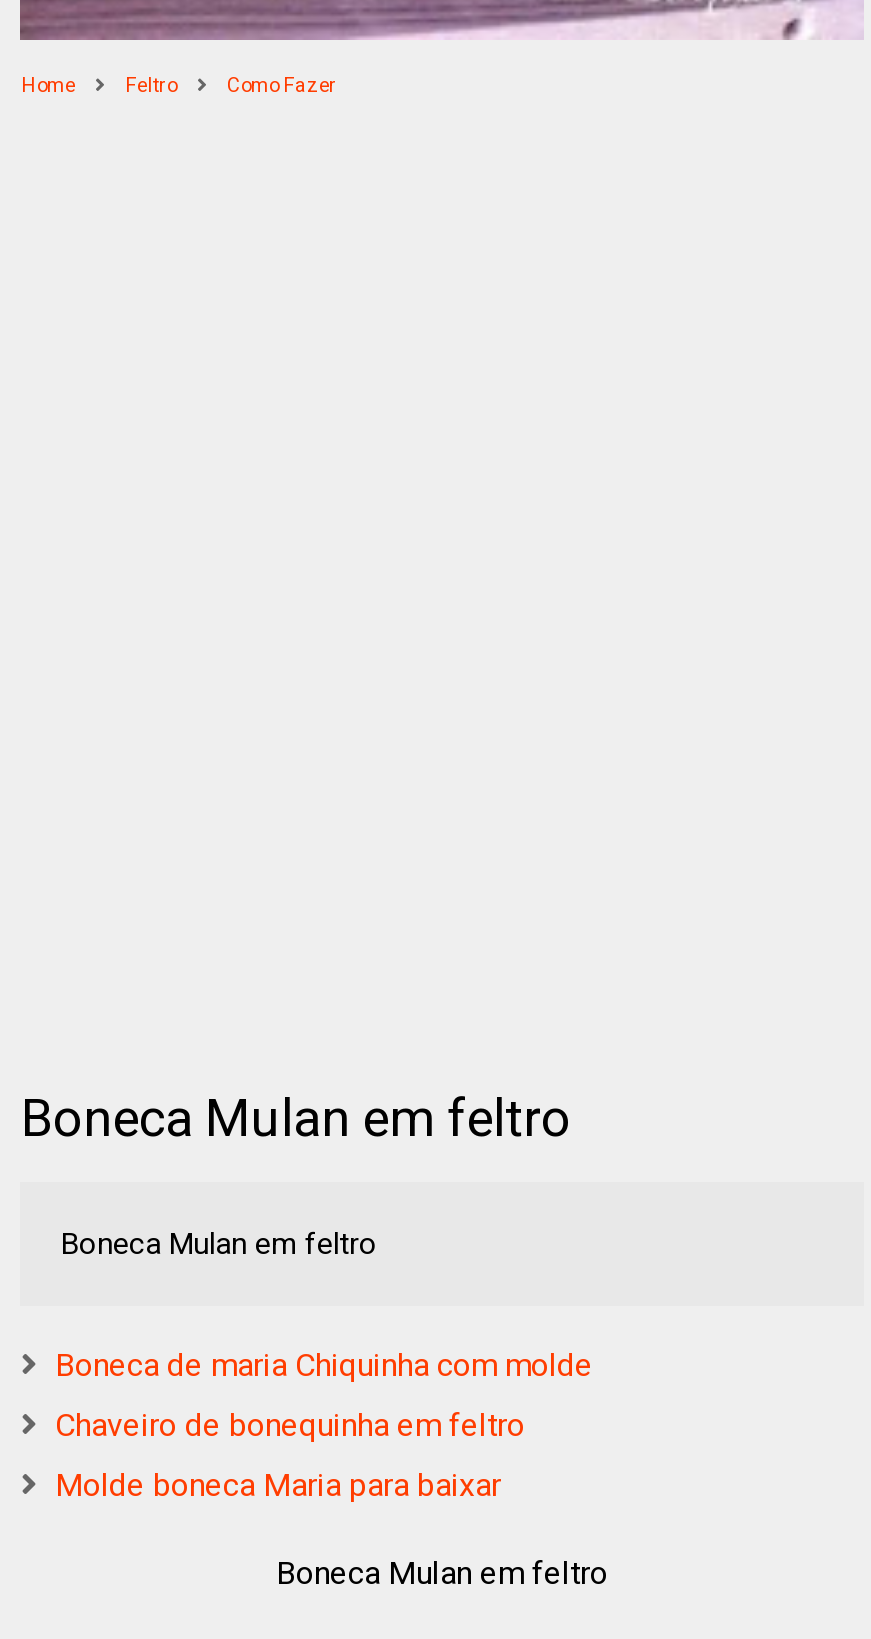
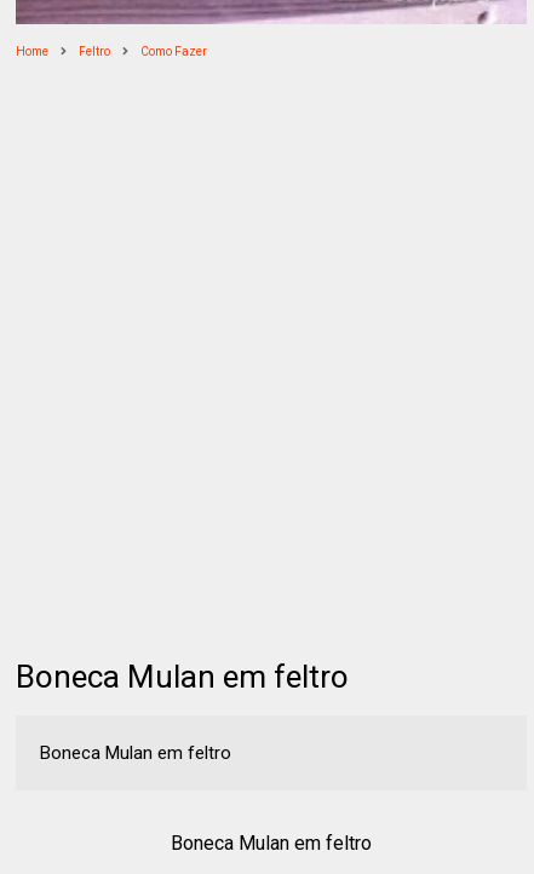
[55,1346,593,1504] Boneca de maria Chiquinha com molde | Chaveiro de bonequinha em feltro | Molde boneca Maria para baixar -> none

